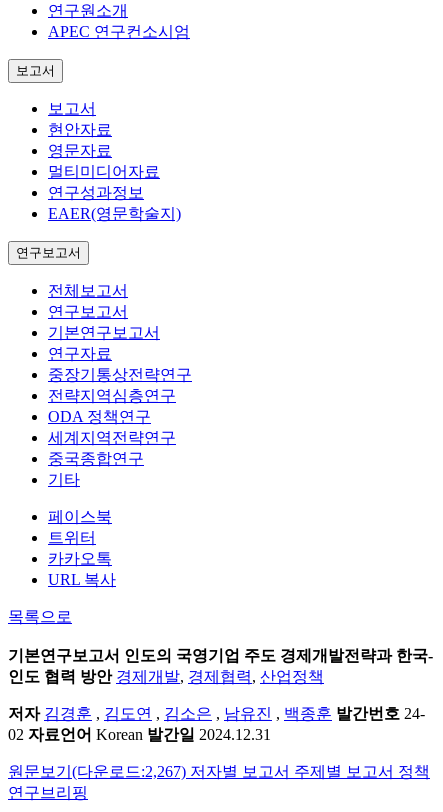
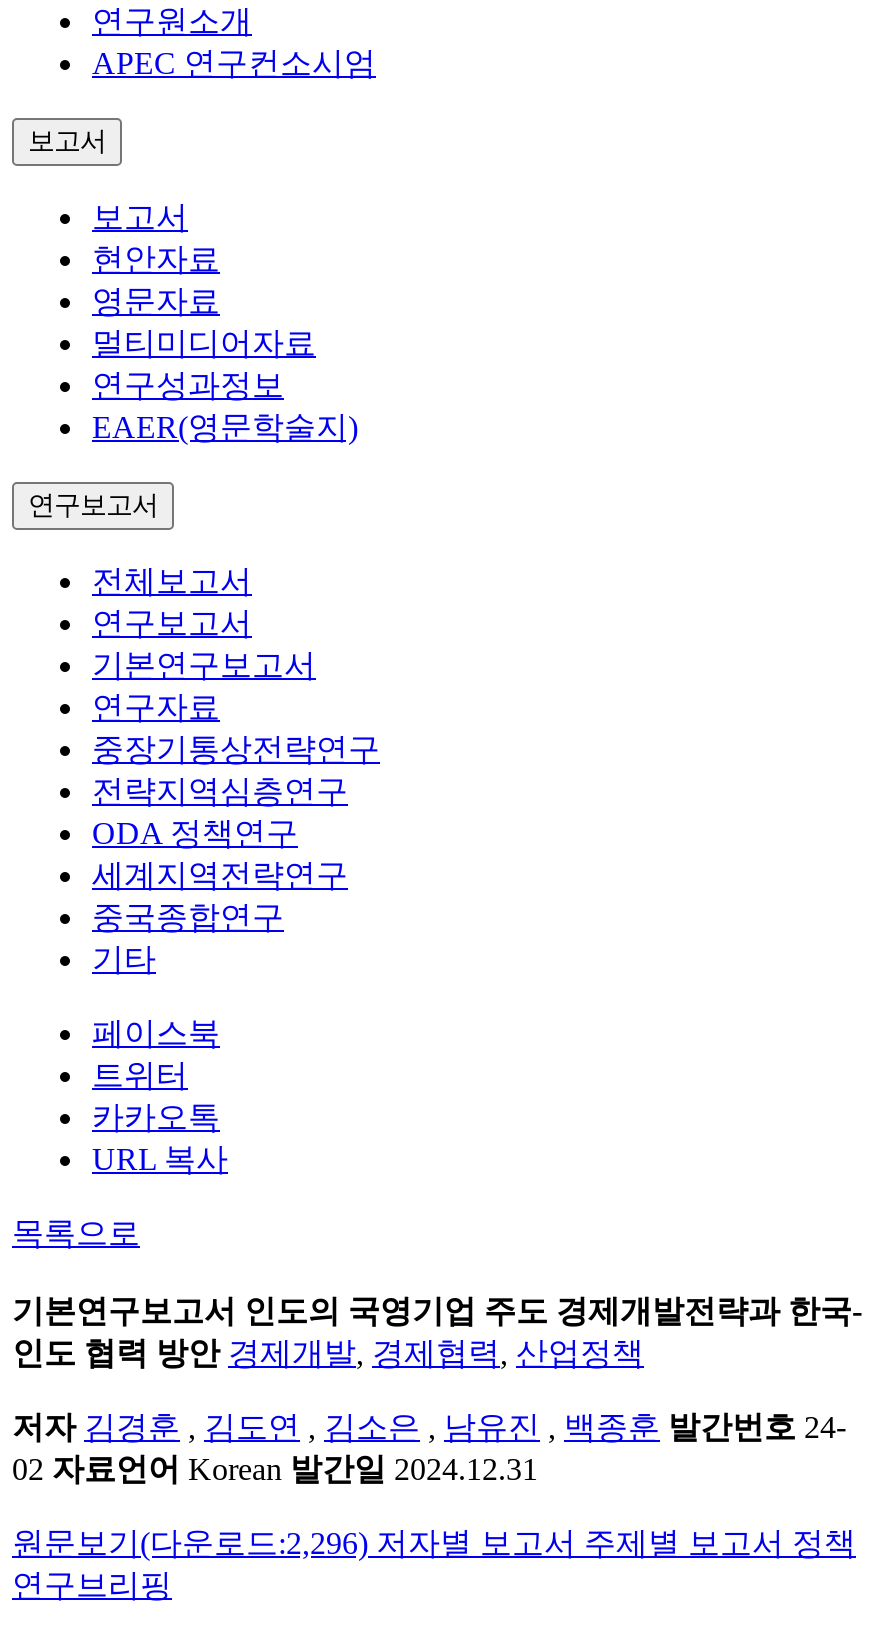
[8,763,430,780] 원문보기(다운로드:2,267) 저자별 보고서 주제별 보고서 정책 -> [12,1526,856,1560] 원문보기(다운로드:2,296) 저자별 보고서 주제별 보고서 정책

